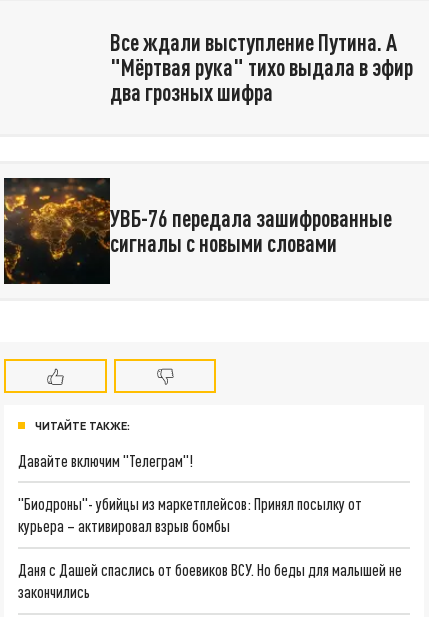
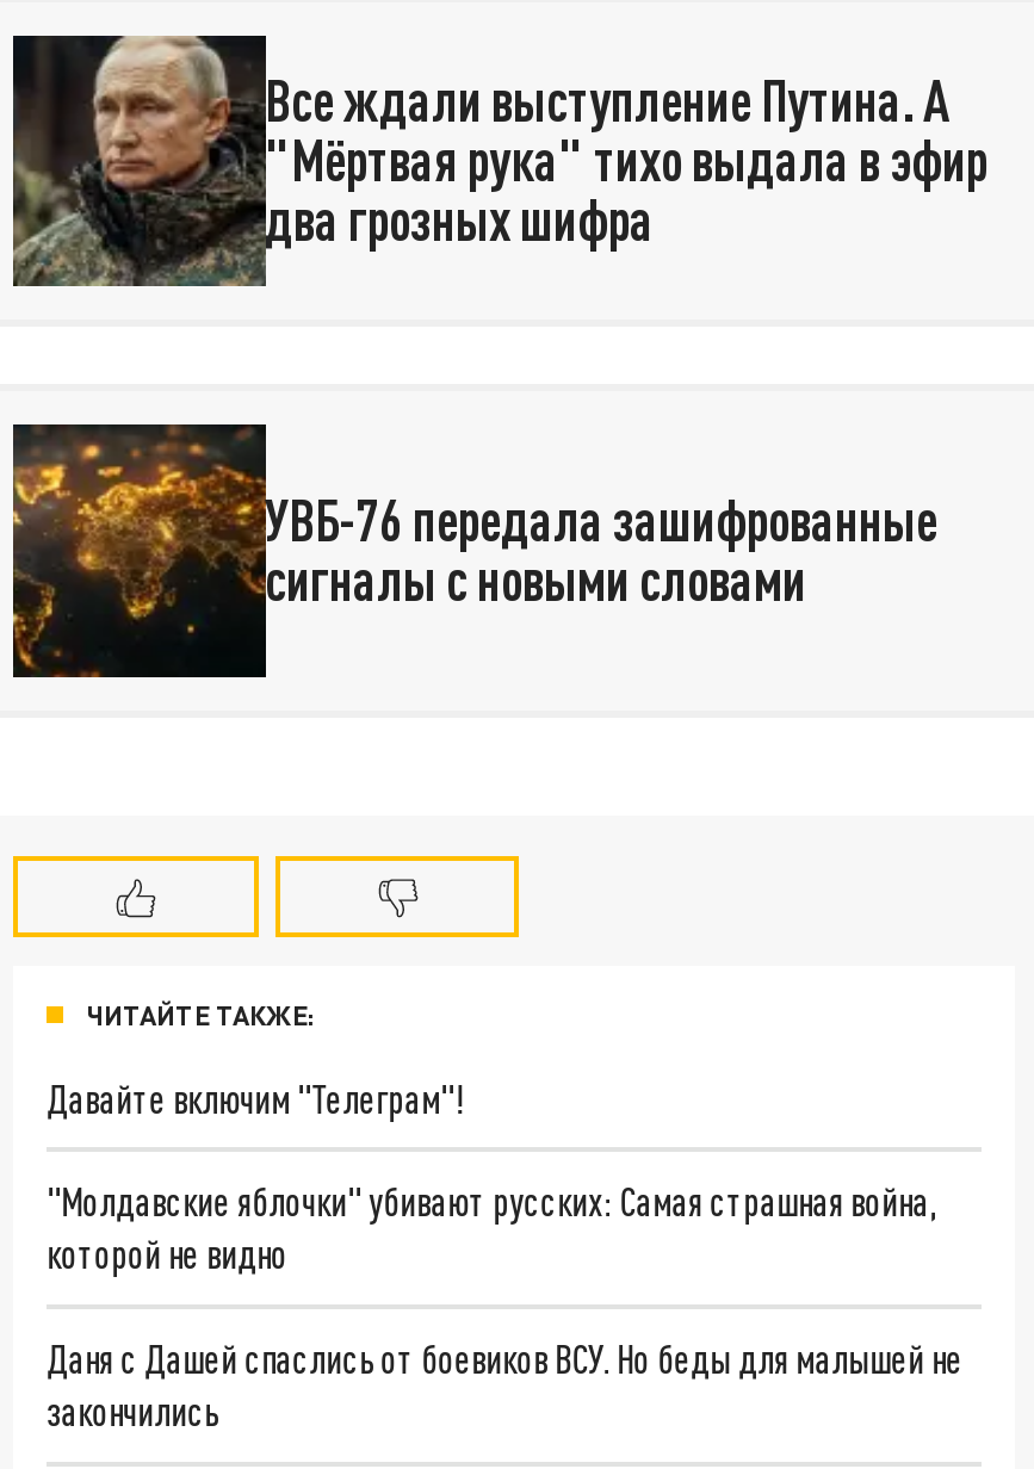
none -> [11,33,268,289] [image]
[18,494,362,535] "Биодроны"- убийцы из маркетплейсов: Принял посылку от | курьера – активировал взрыв бомбы -> [47,1179,936,1277] "Молдавские яблочки" убивают русских: Самая страшная война, | которой не видно

